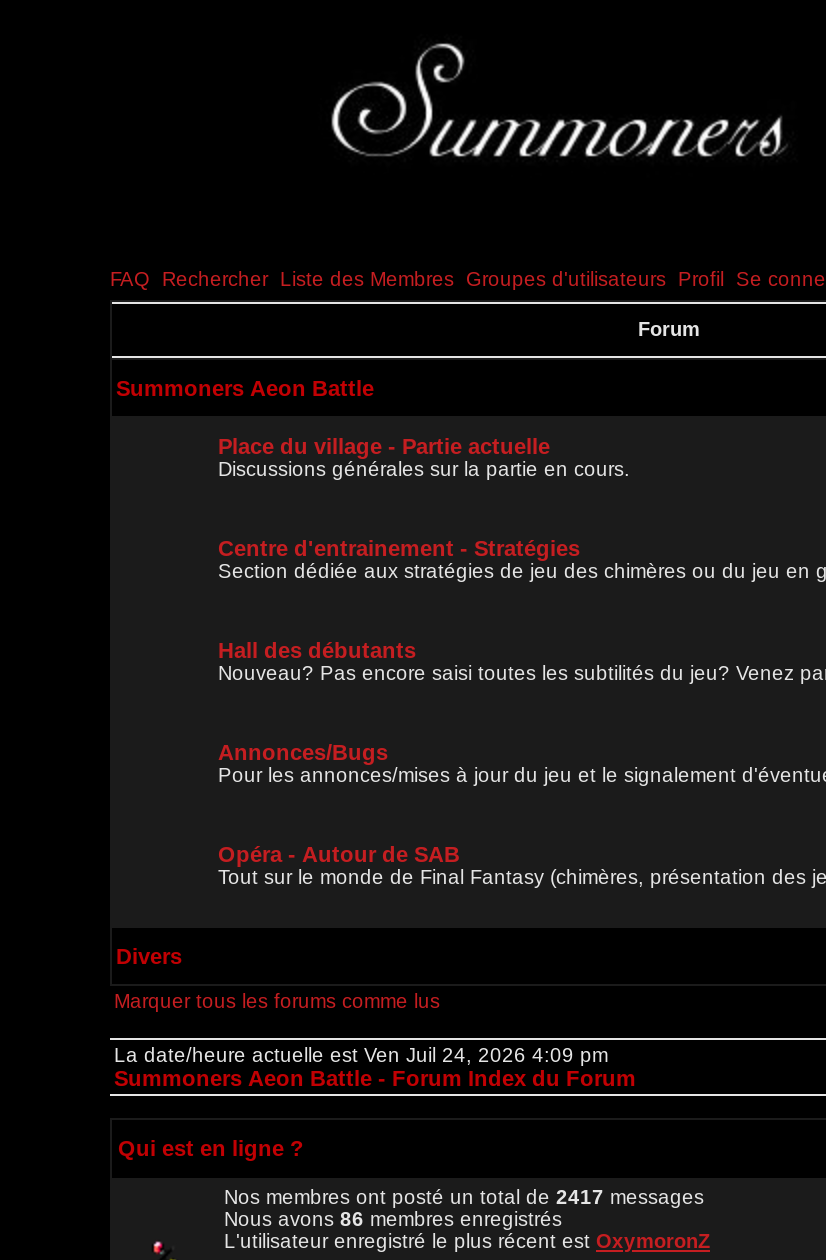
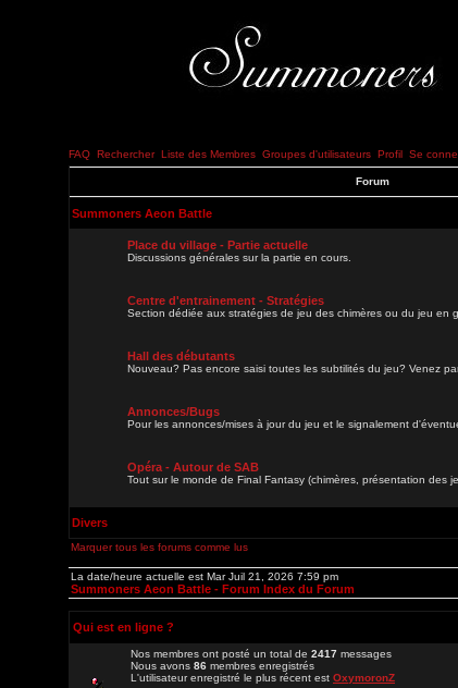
[114,1044,608,1066] La date/heure actuelle est Ven Juil 24, 2026 4:09 pm -> [71,570,338,582] La date/heure actuelle est Mar Juil 21, 2026 7:59 pm

